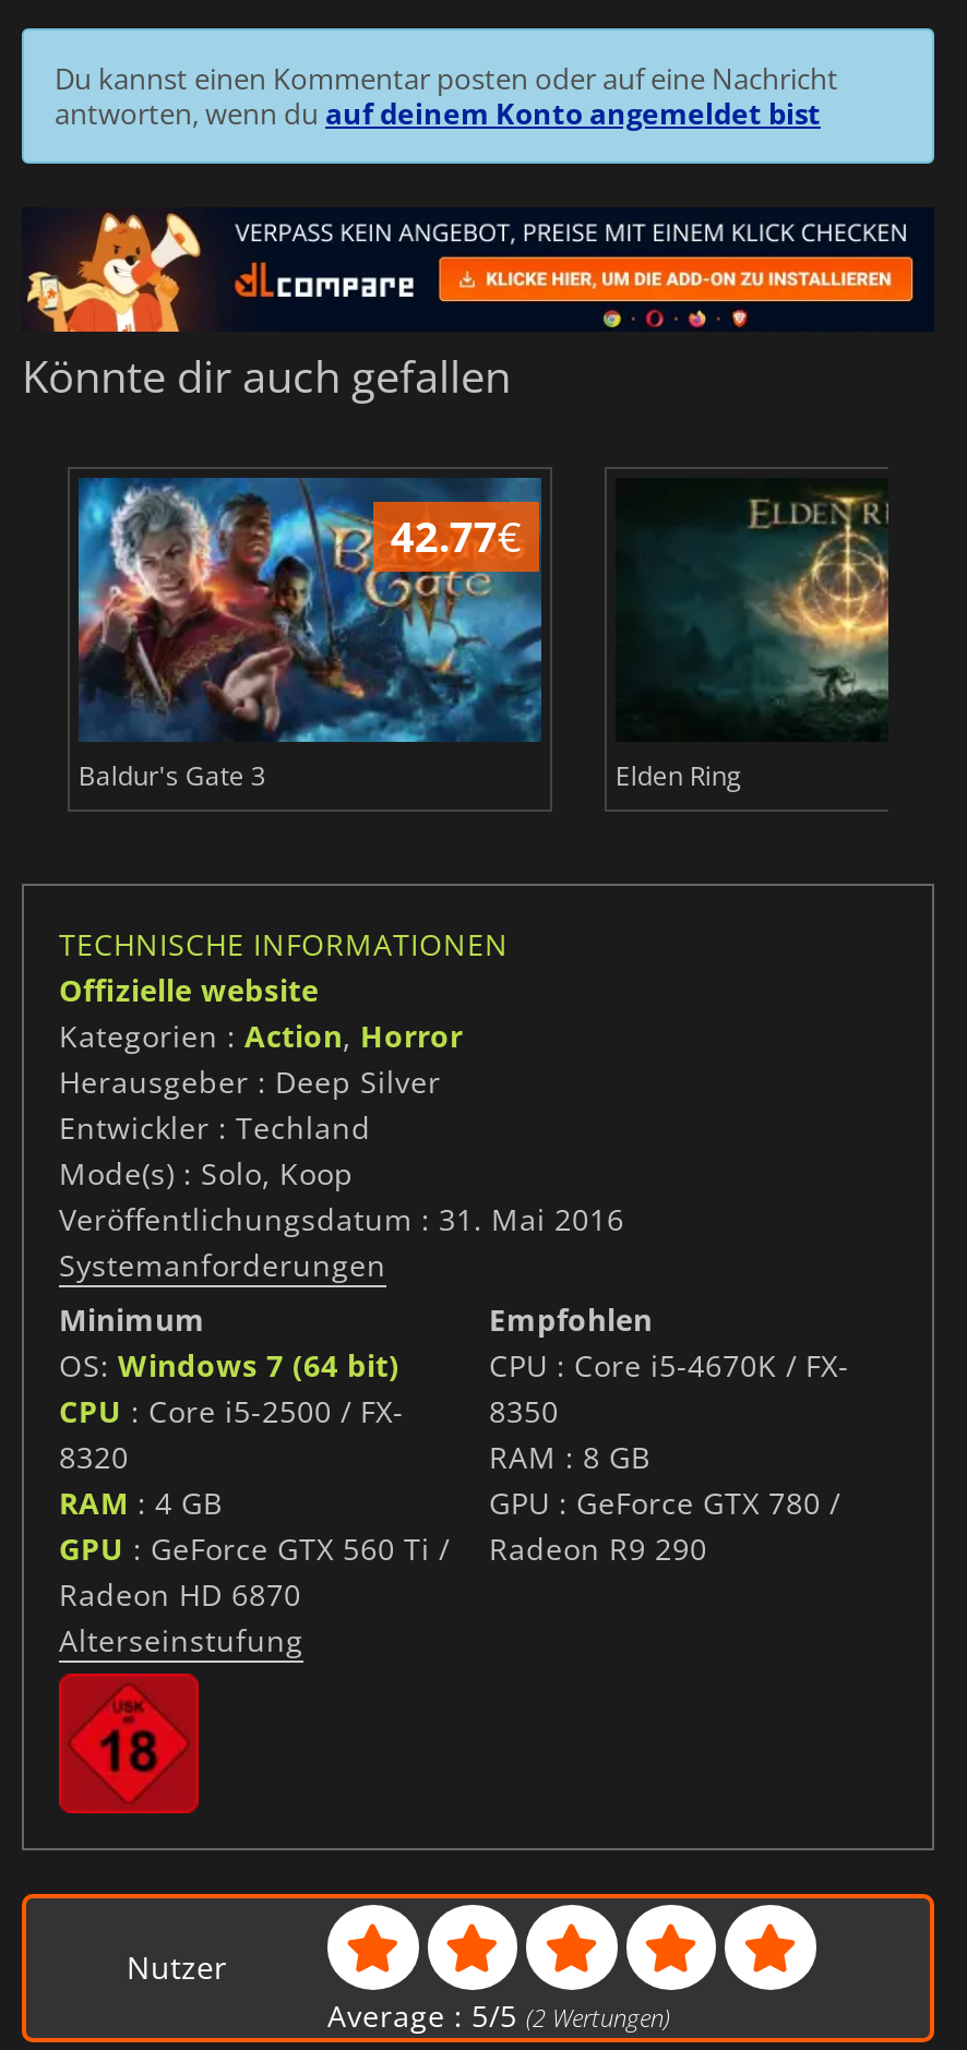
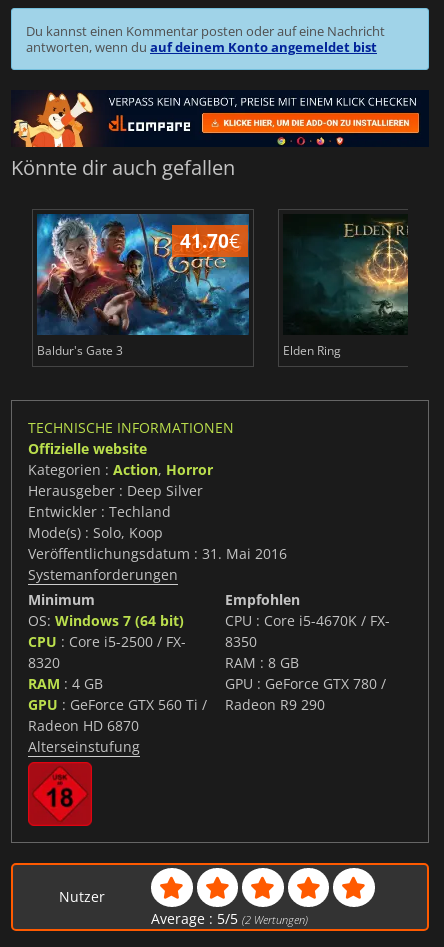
[391,507,521,566] 42.77€ -> [180,227,240,254] 41.70€

